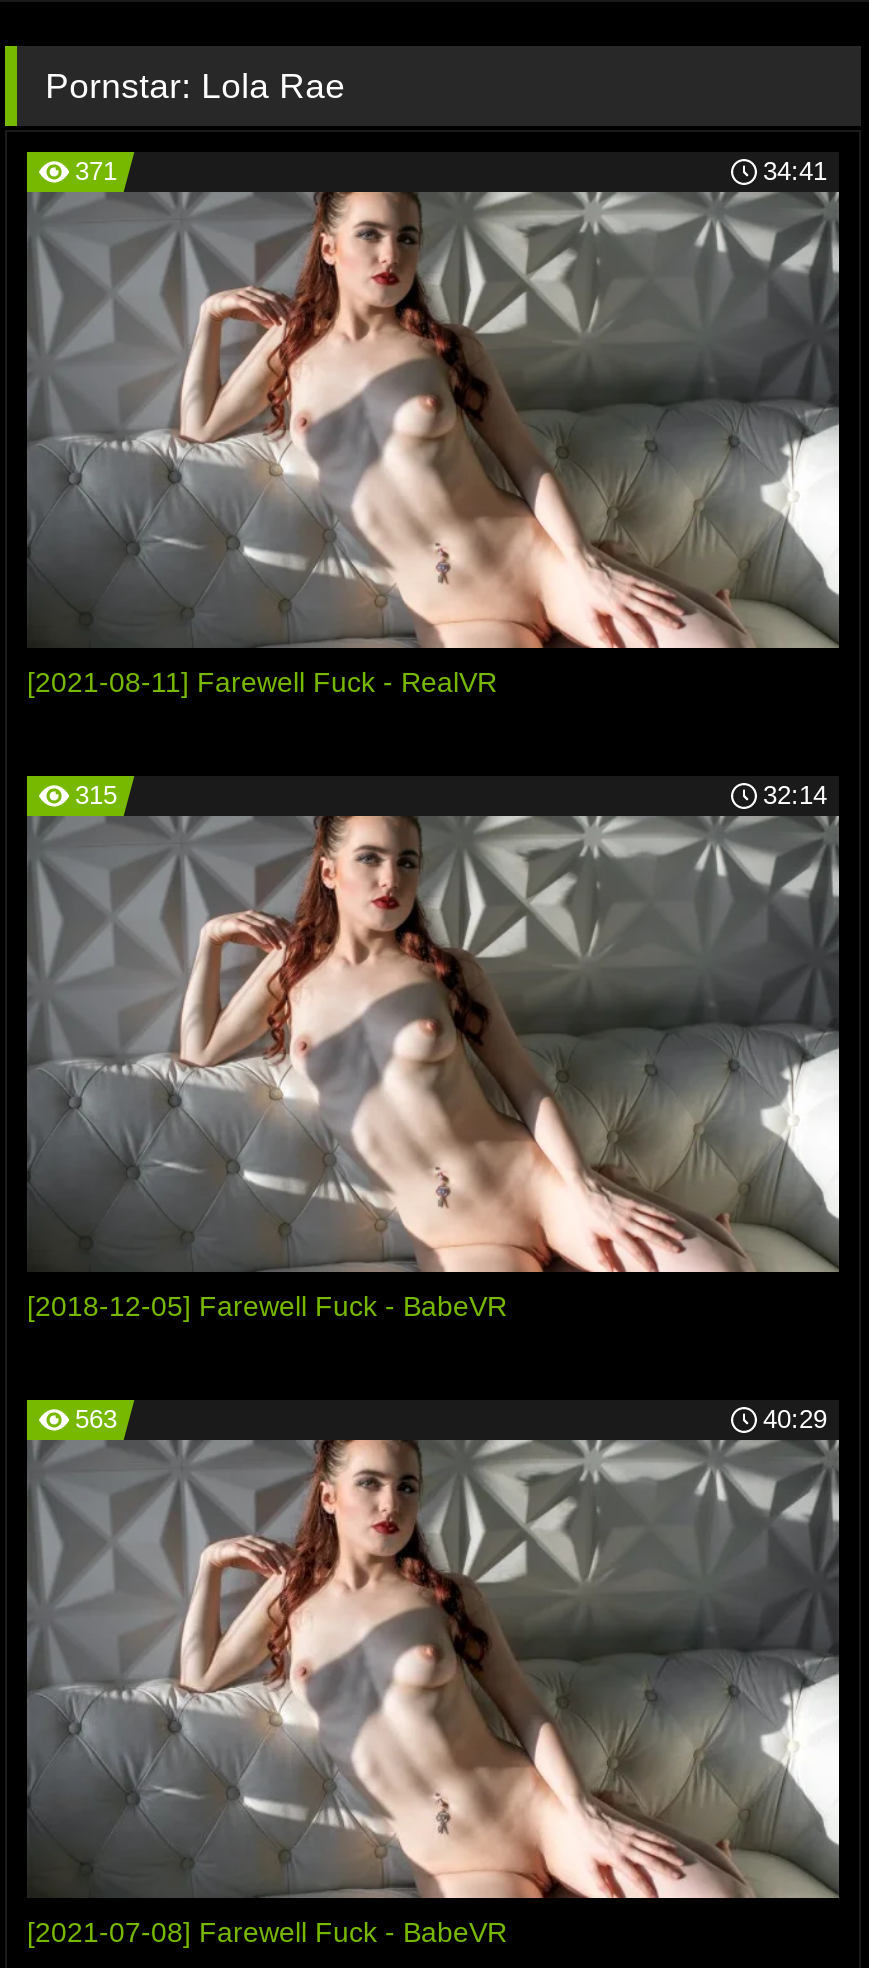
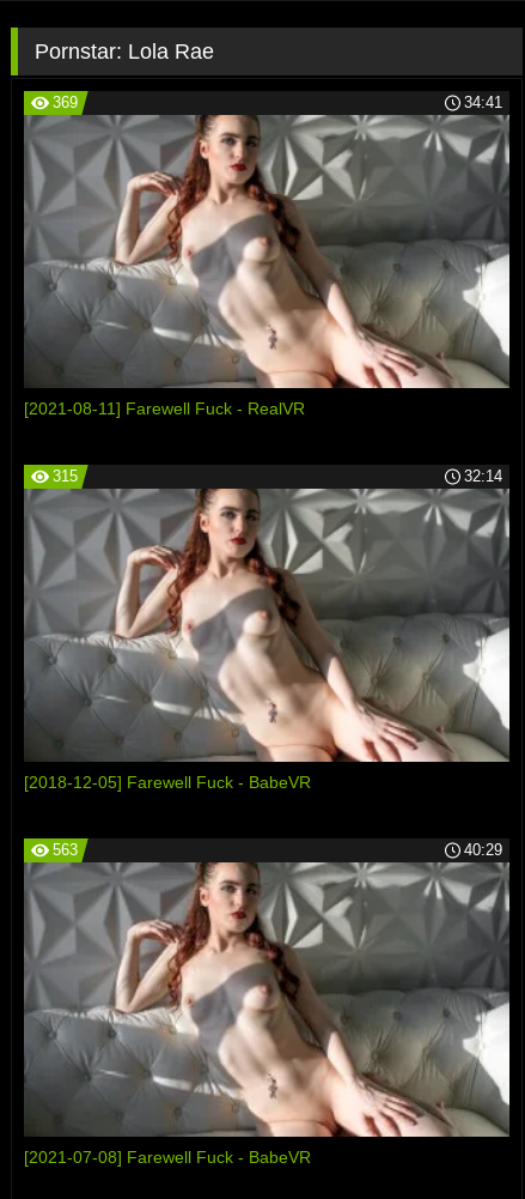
[75,155,117,185] 371 -> [53,93,78,111] 369

